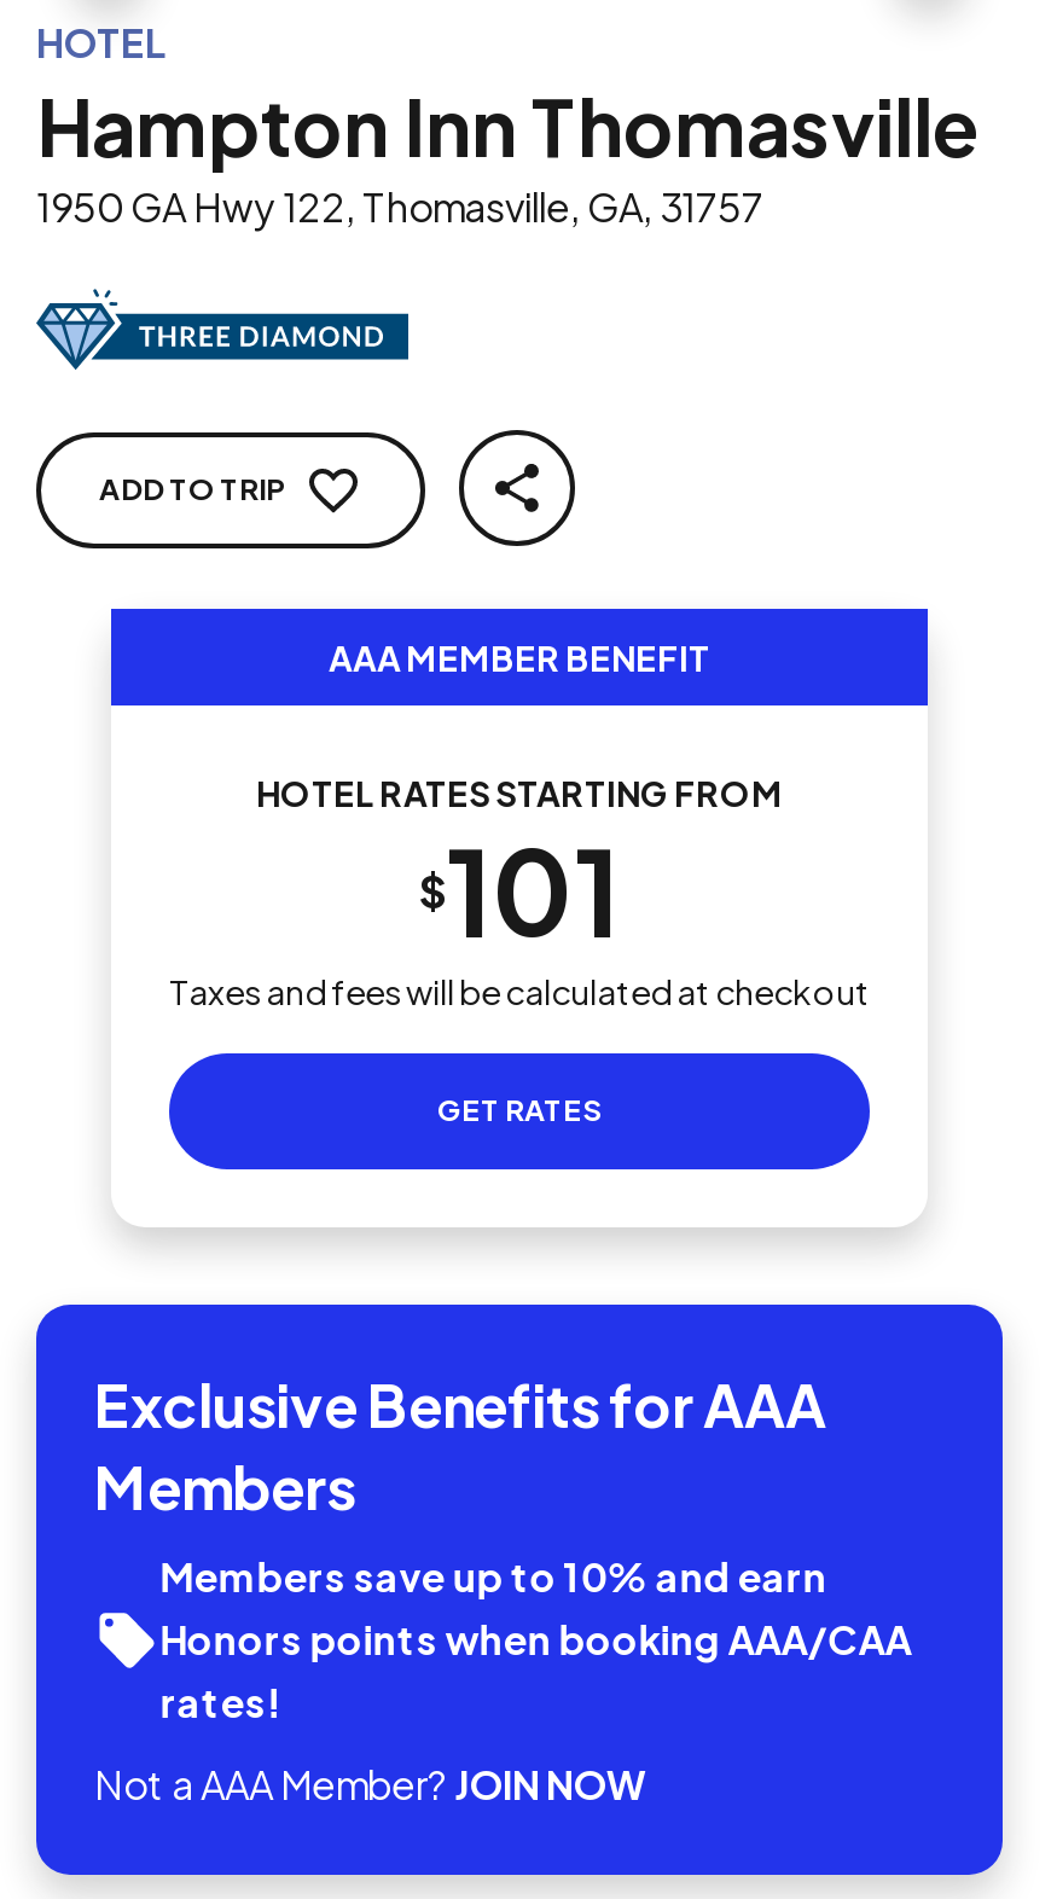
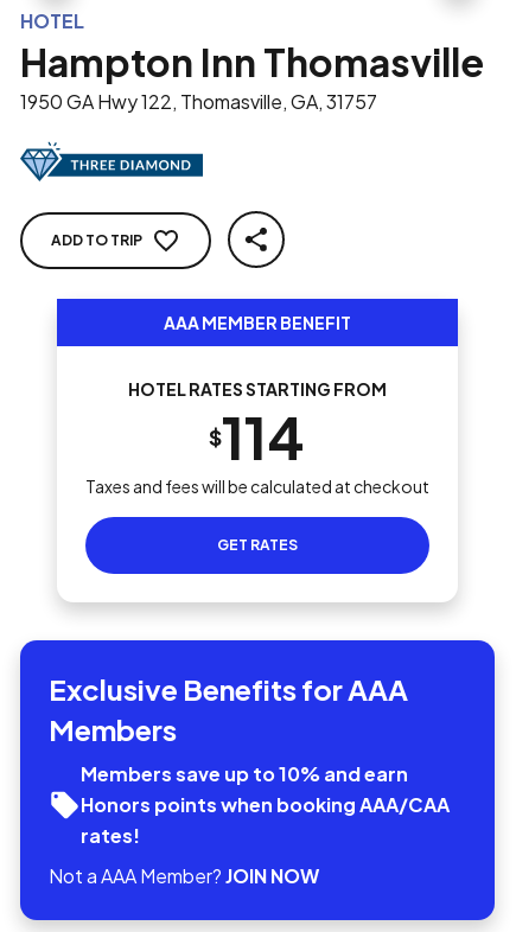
[419,817,620,964] $101 -> [209,401,305,473] $114

